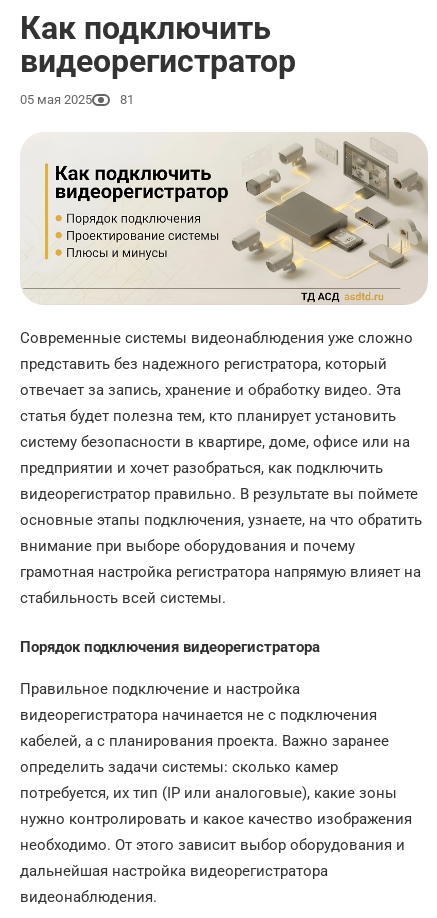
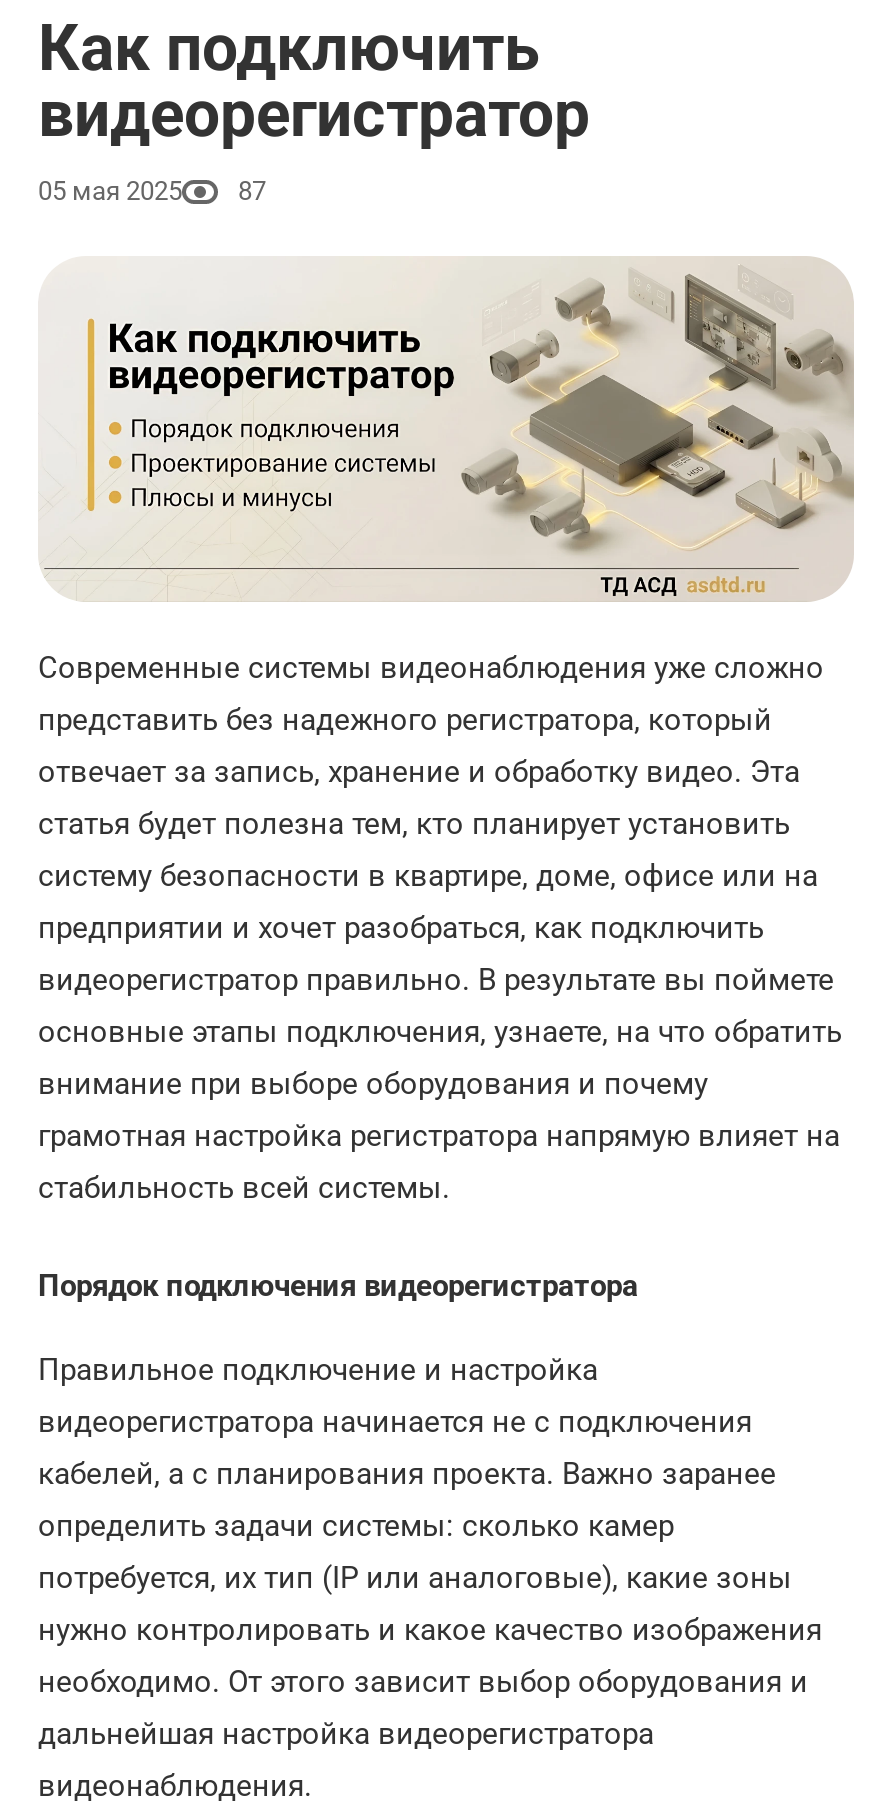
[20,92,134,107] 05 мая 2025 81 -> [38,176,266,206] 05 мая 2025 87

